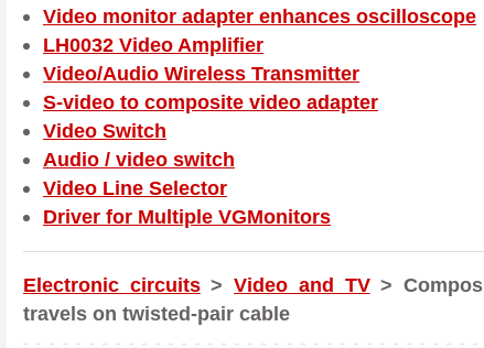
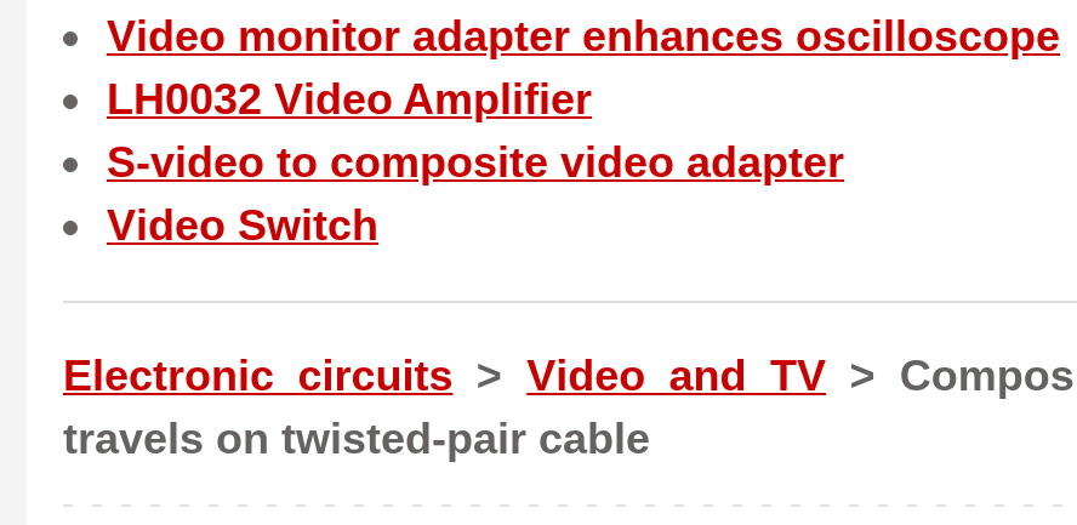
[43,61,359,84] Video/Audio Wireless Transmitter -> none
[43,147,331,228] Audio / video switch | Video Line Selector | Driver for Multiple VGMonitors -> none

